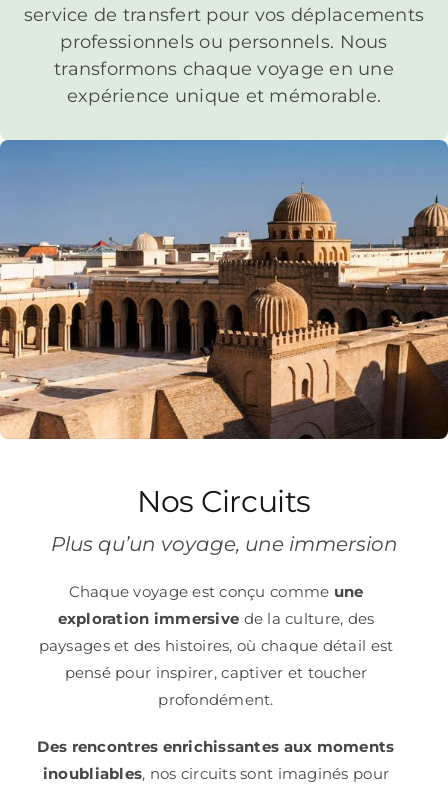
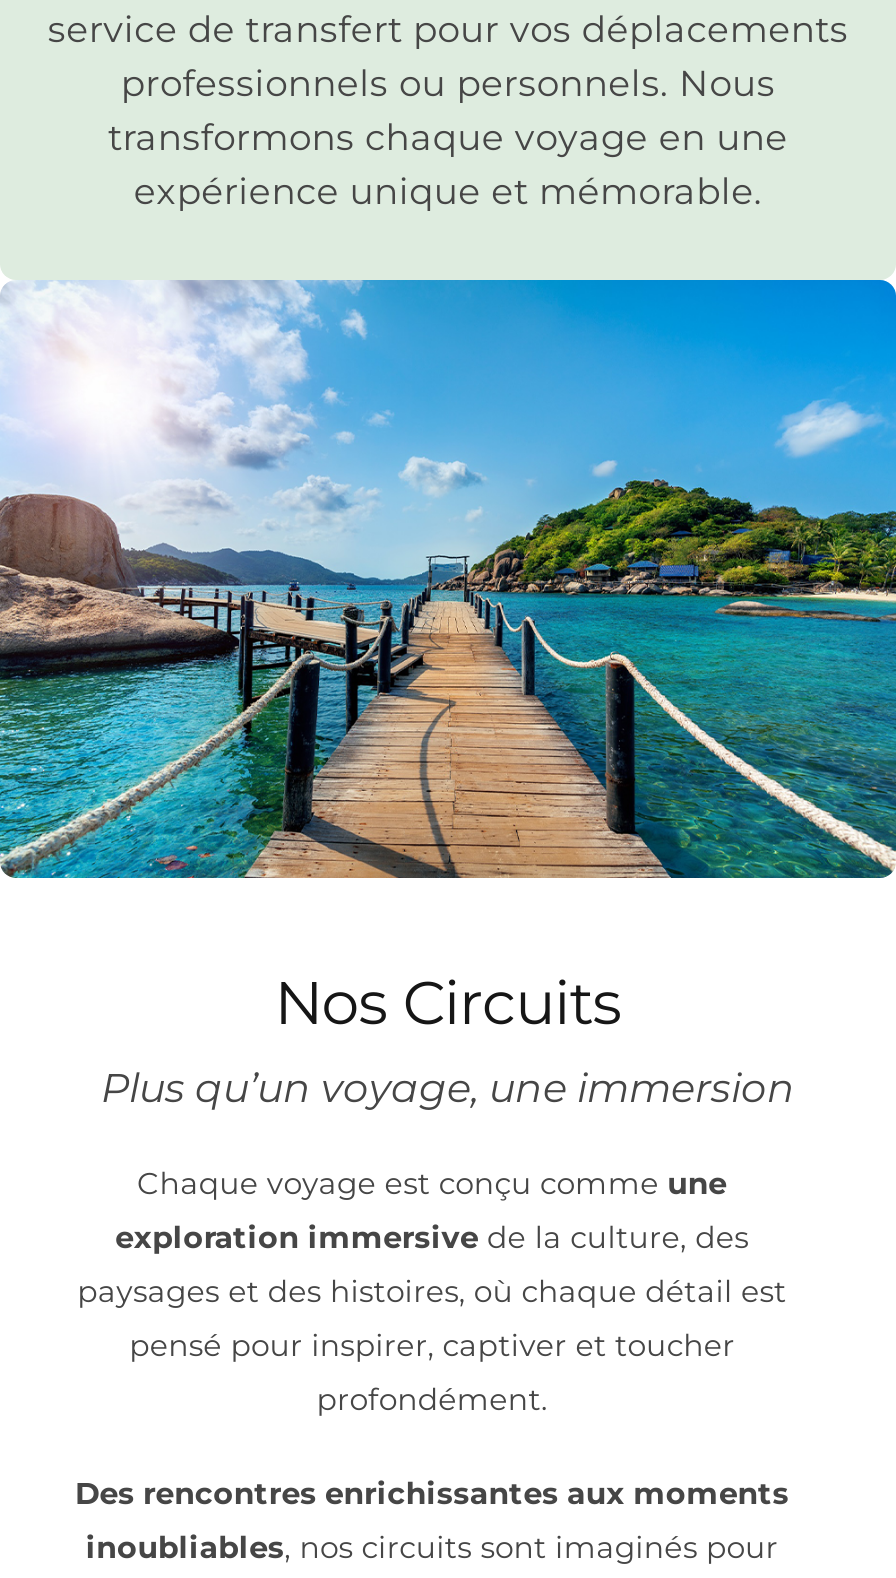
[3,139,445,440] [image] -> [6,280,890,880] [image]

